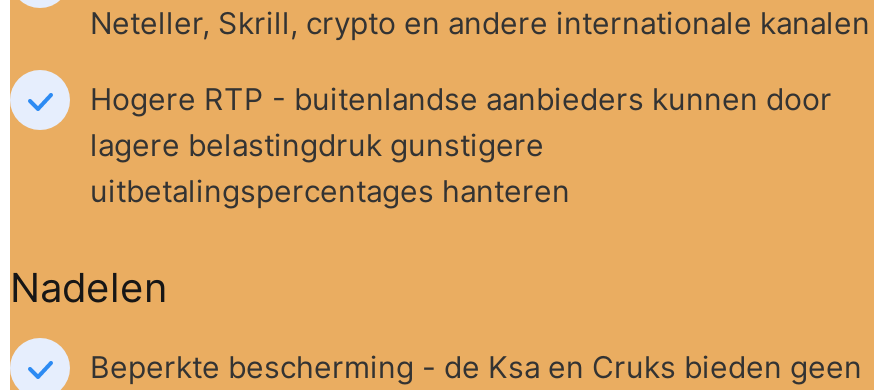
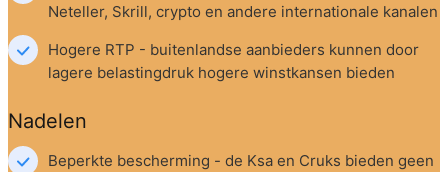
[90,126,570,210] lagere belastingdruk gunstigere | uitbetalingspercentages hanteren -> [48,63,395,82] lagere belastingdruk hogere winstkansen bieden

